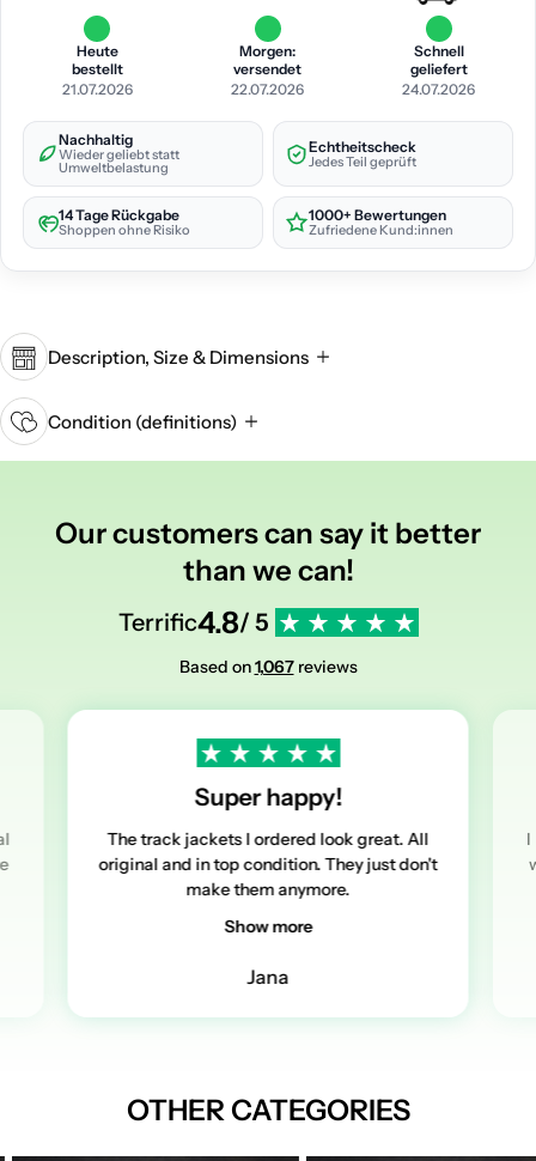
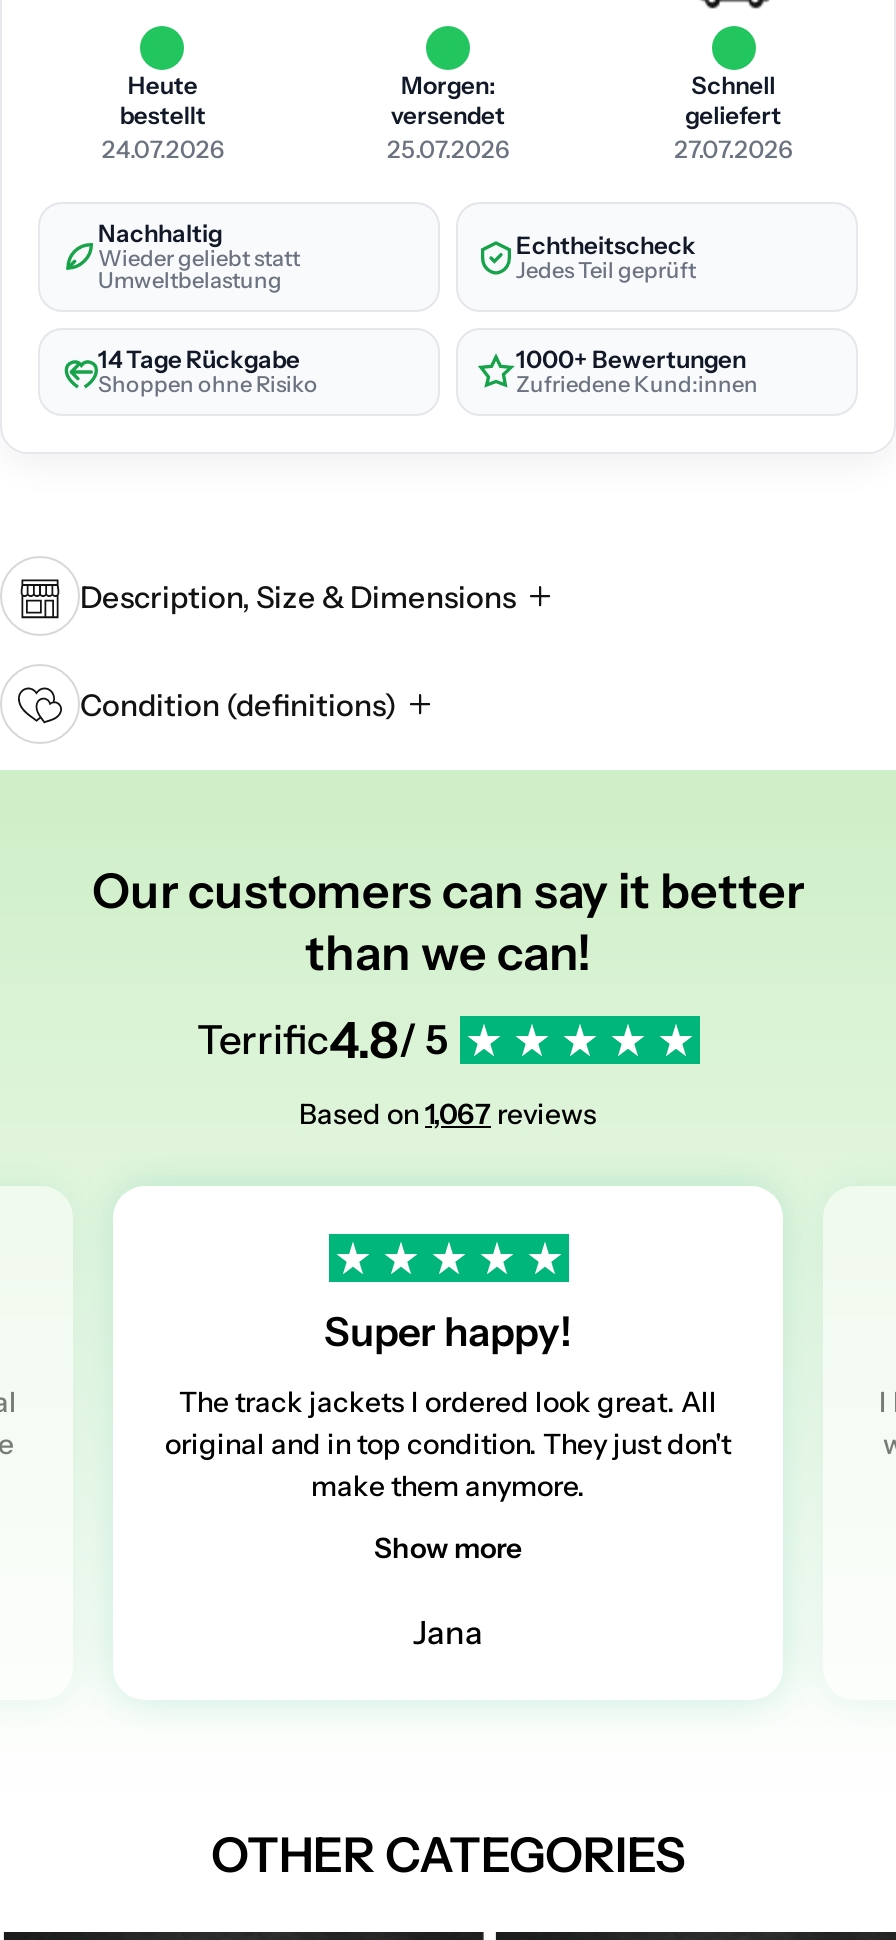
[62,80,133,98] 21.07.2026 -> [102,134,224,164] 24.07.2026
[232,80,304,98] 22.07.2026 -> [387,134,509,164] 25.07.2026
[402,80,475,98] 24.07.2026 -> [674,134,792,164] 27.07.2026

